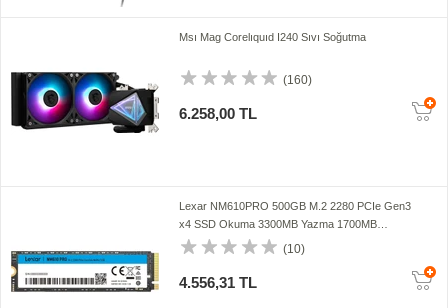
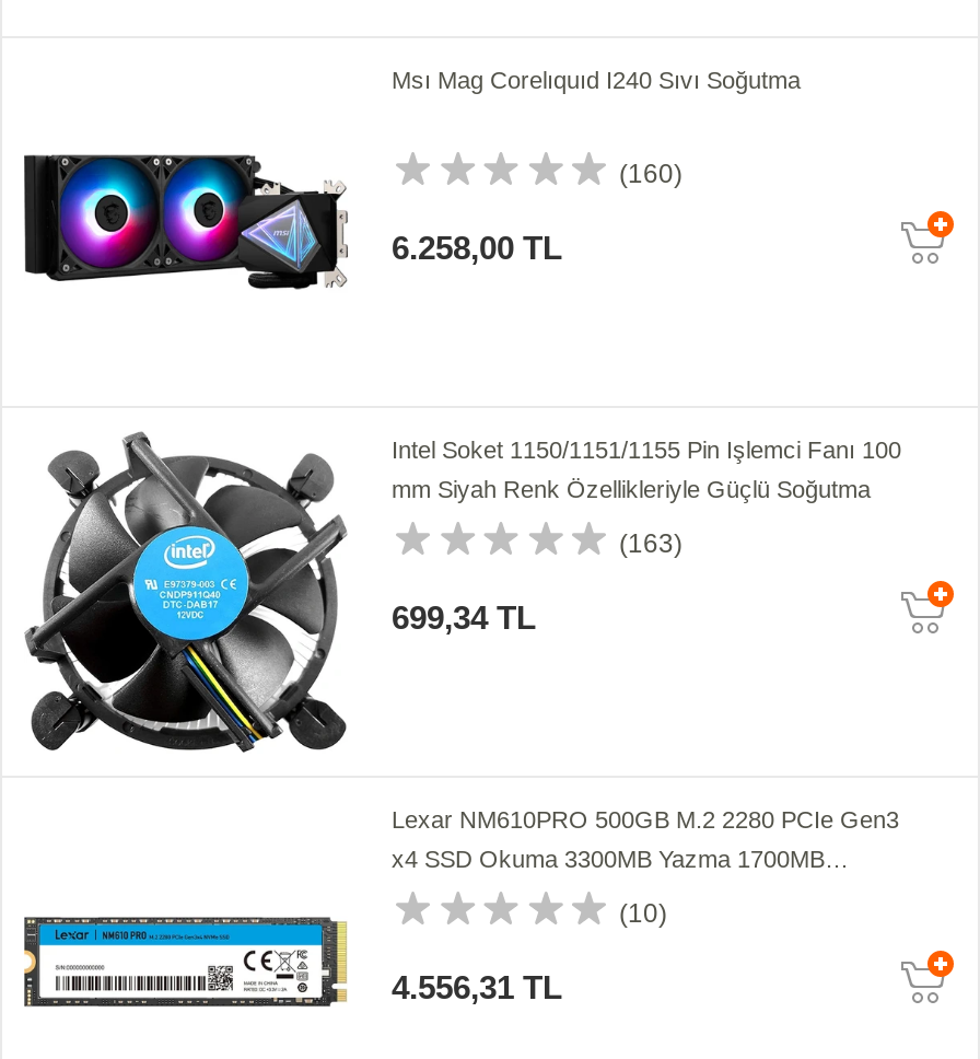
none -> [24,430,901,754] [image] | Intel Soket 1150/1151/1155 Pin Işlemci Fanı 100 | mm Siyah Renk Özellikleriyle Güçlü Soğutma | (163) | 699,34 TL

